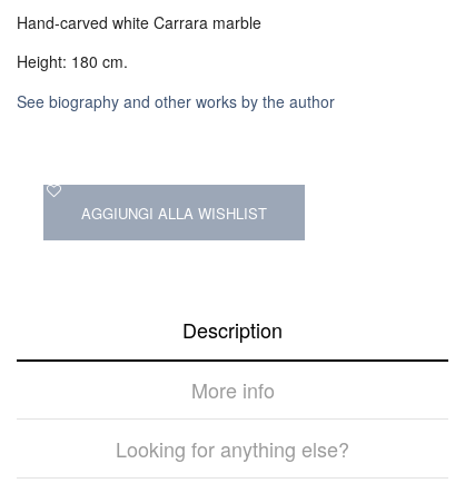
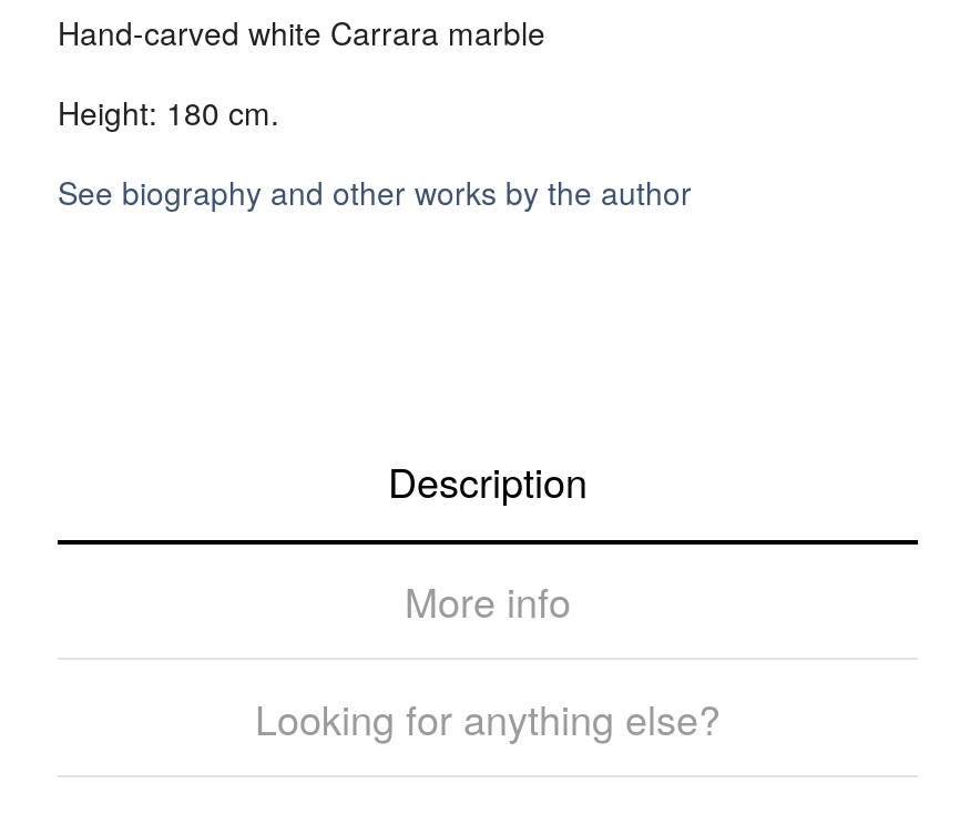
[81,202,267,224] AGGIUNGI ALLA WISHLIST -> none

